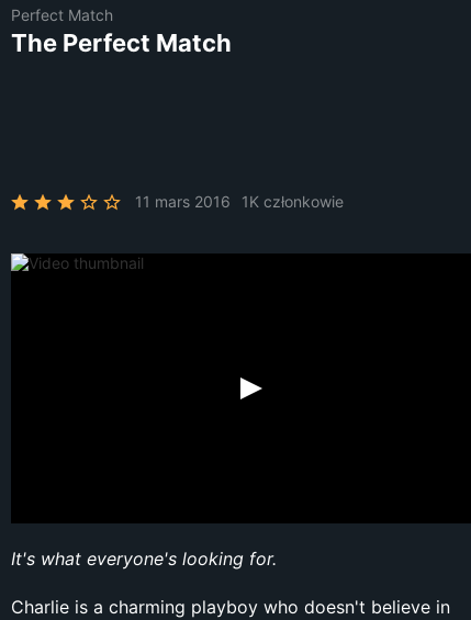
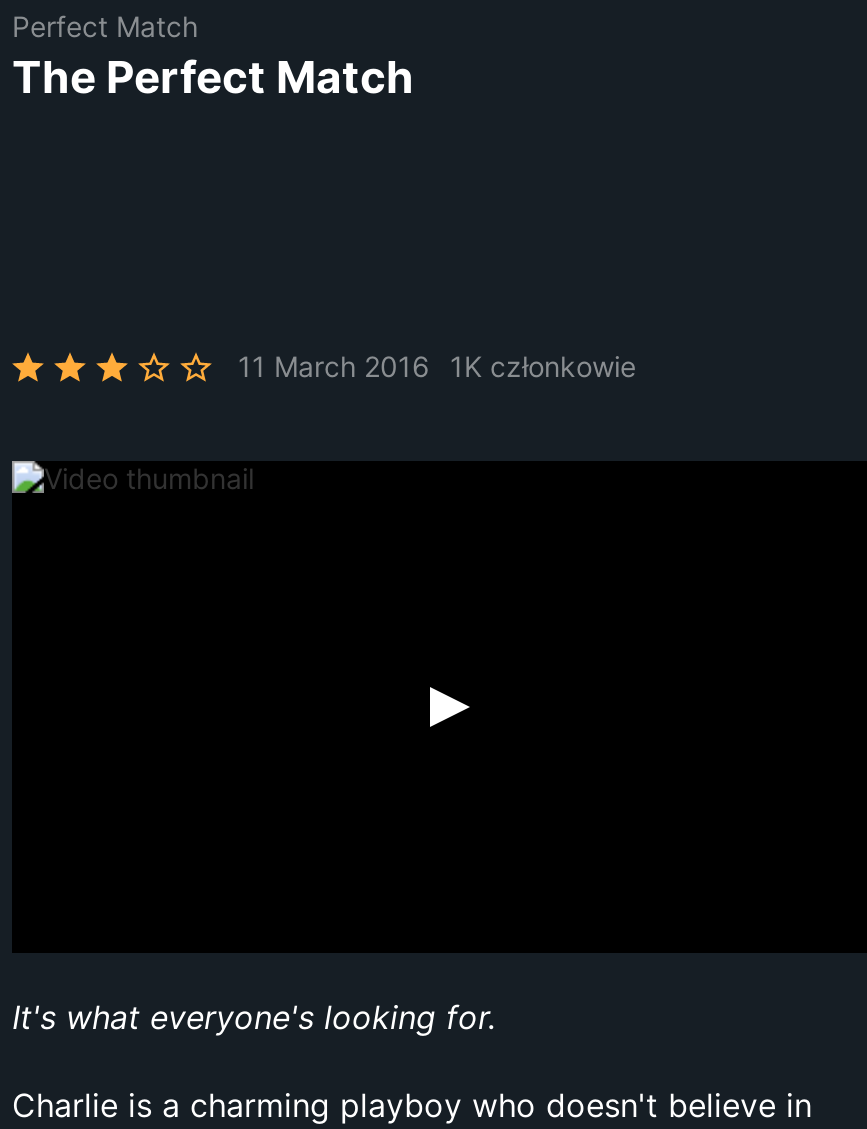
[135,192,344,211] 11 mars 2016 1K członkowie -> [238,349,636,383] 11 March 2016 1K członkowie

